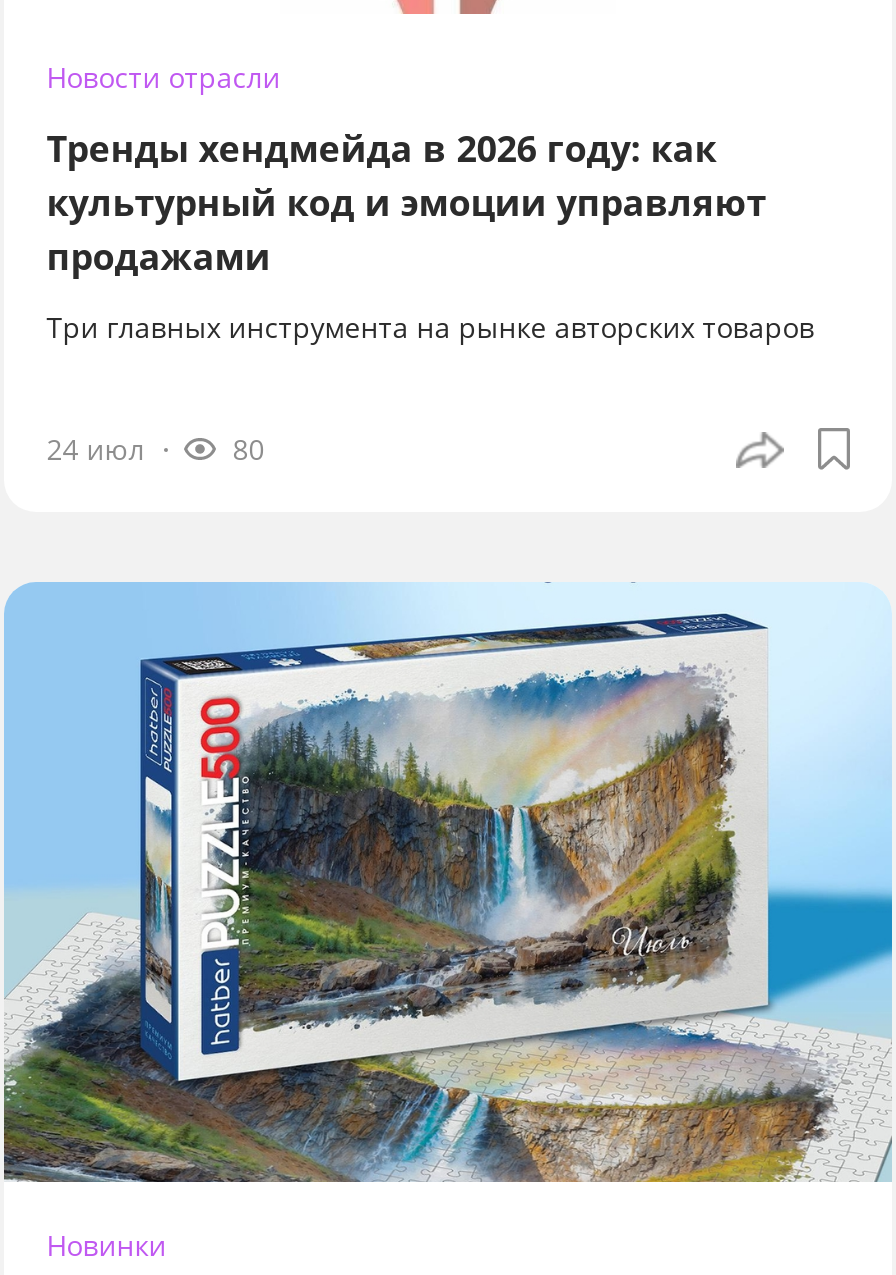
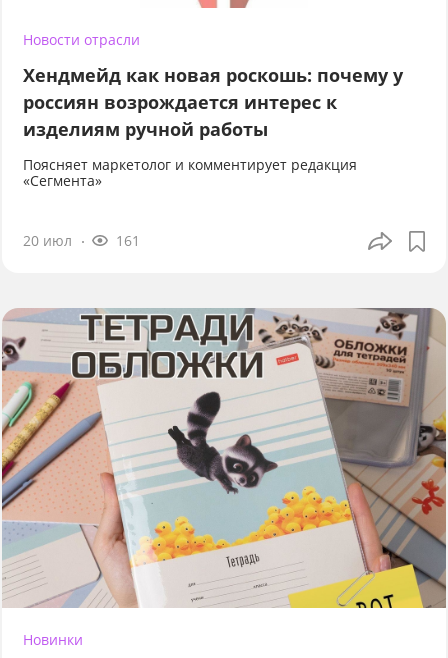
[47,125,767,281] Тренды хендмейда в 2026 году: как | культурный код и эмоции управляют | продажами -> [23,62,403,140] Хендмейд как новая роскошь: почему у | россиян возрождается интерес к | изделиям ручной работы
[47,309,815,347] Три главных инструмента на рынке авторских товаров -> [23,154,357,189] Поясняет маркетолог и комментирует редакция | «Сегмента»
[47,430,265,468] 24 июл | 80 -> [23,231,140,250] 20 июл | 161
[6,582,890,1184] [image] -> [3,307,445,609] [image]

